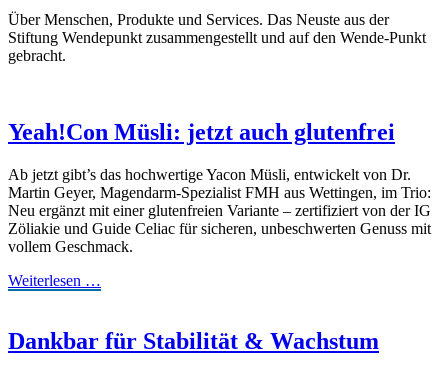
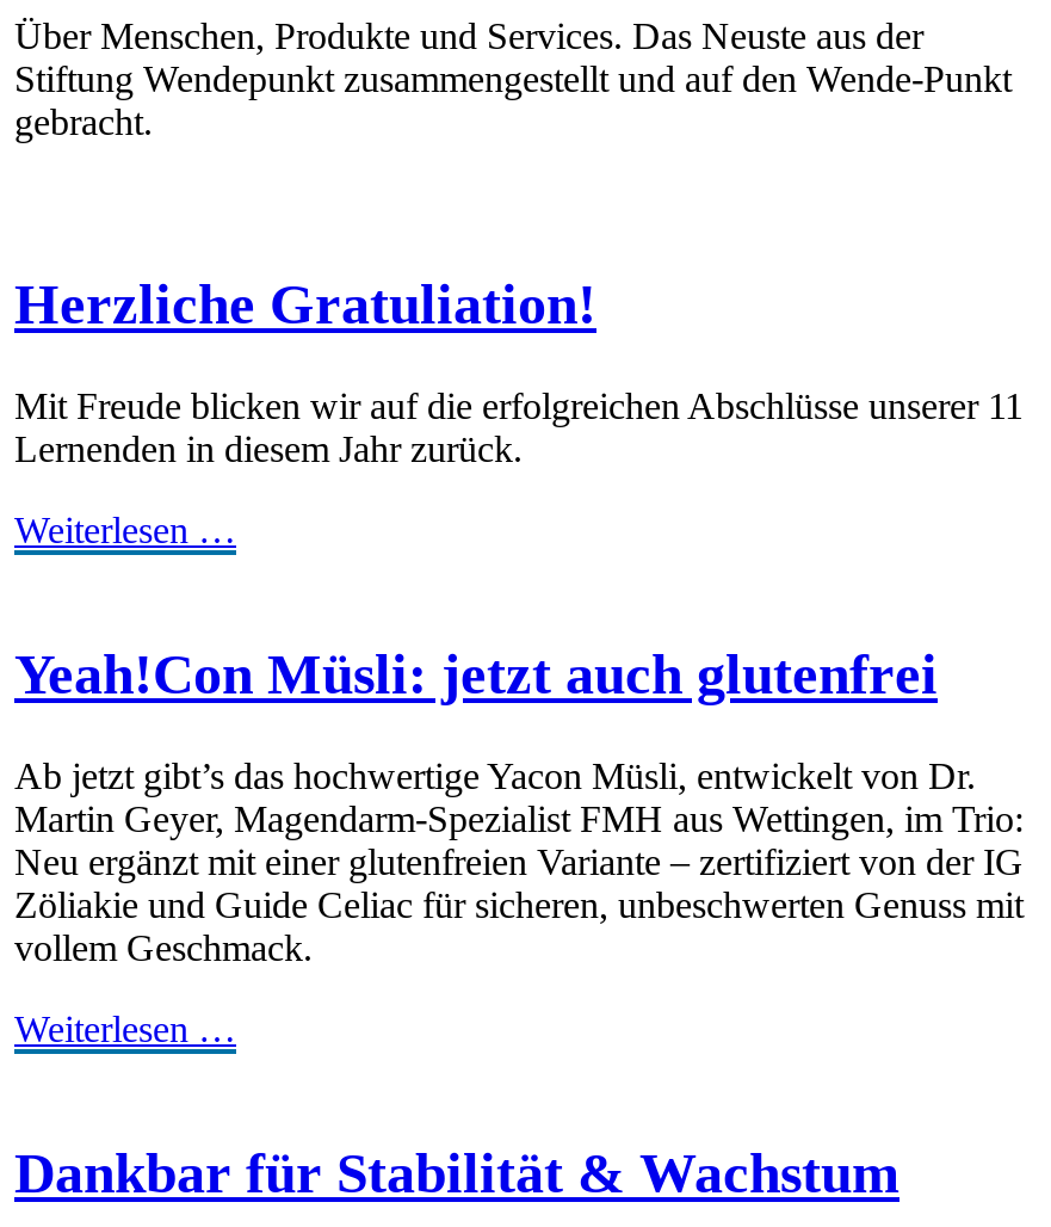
none -> [14,274,1024,551] Herzliche Gratuliation! | Mit Freude blicken wir auf die erfolgreichen Abschlüsse unserer 11 | Lernenden in diesem Jahr zurück. | Weiterlesen …

